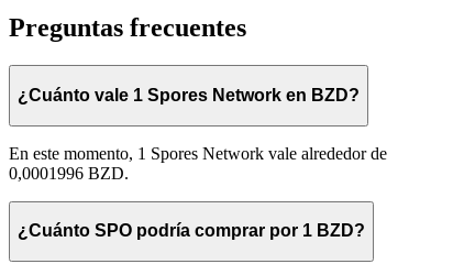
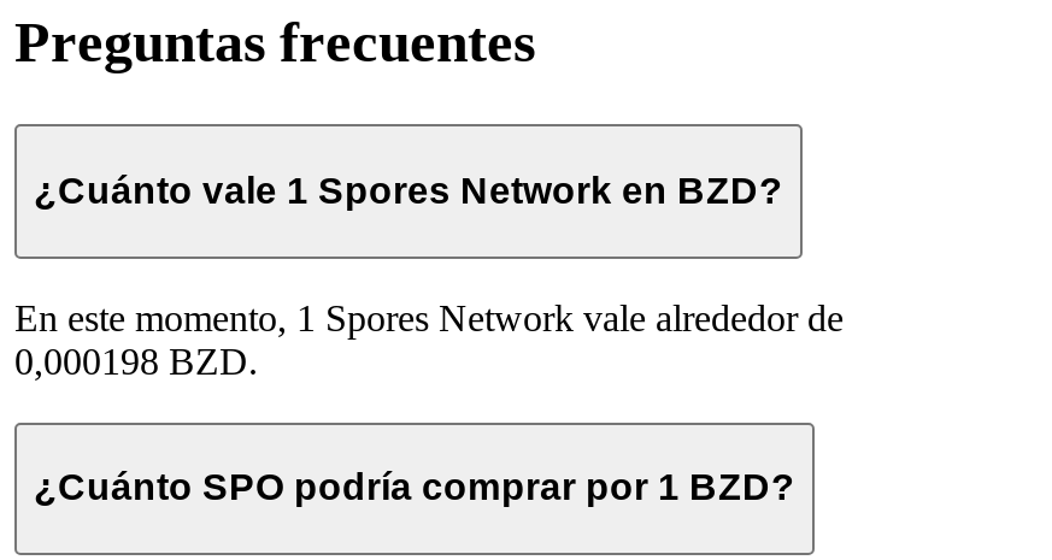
[9,163,129,182] 0,0001996 BZD. -> [14,340,258,381] 0,000198 BZD.

